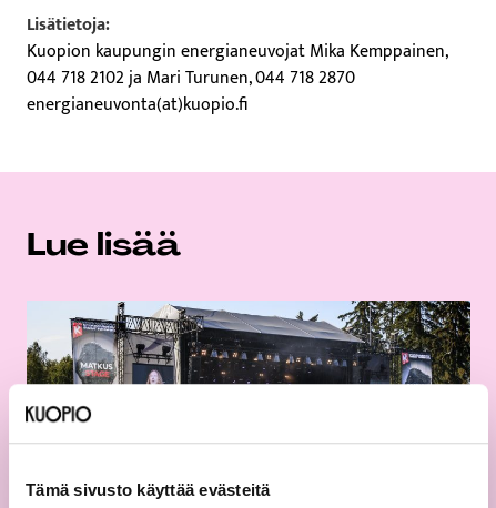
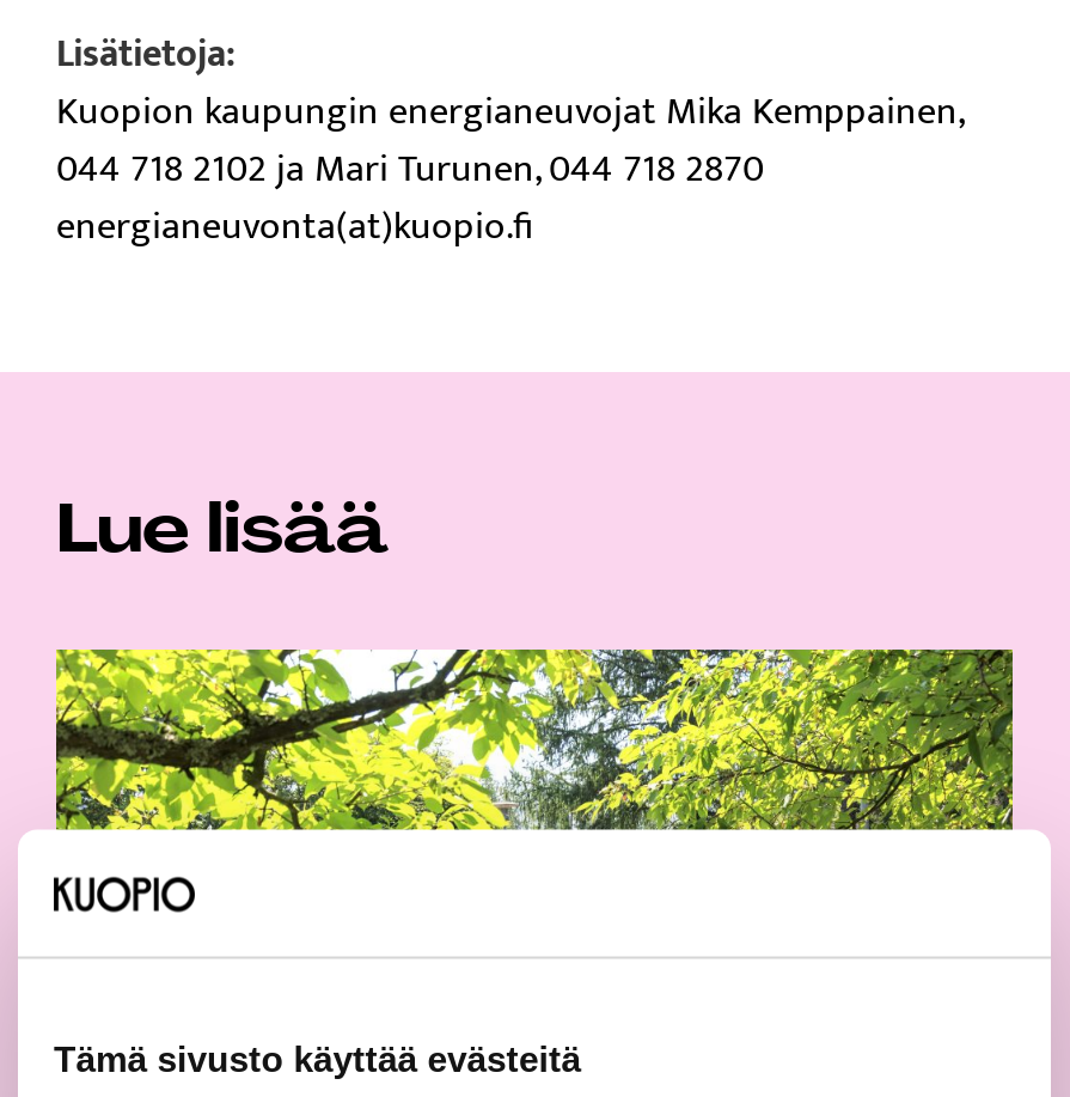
[26,299,472,385] [image] -> [54,647,1015,831] [image]

